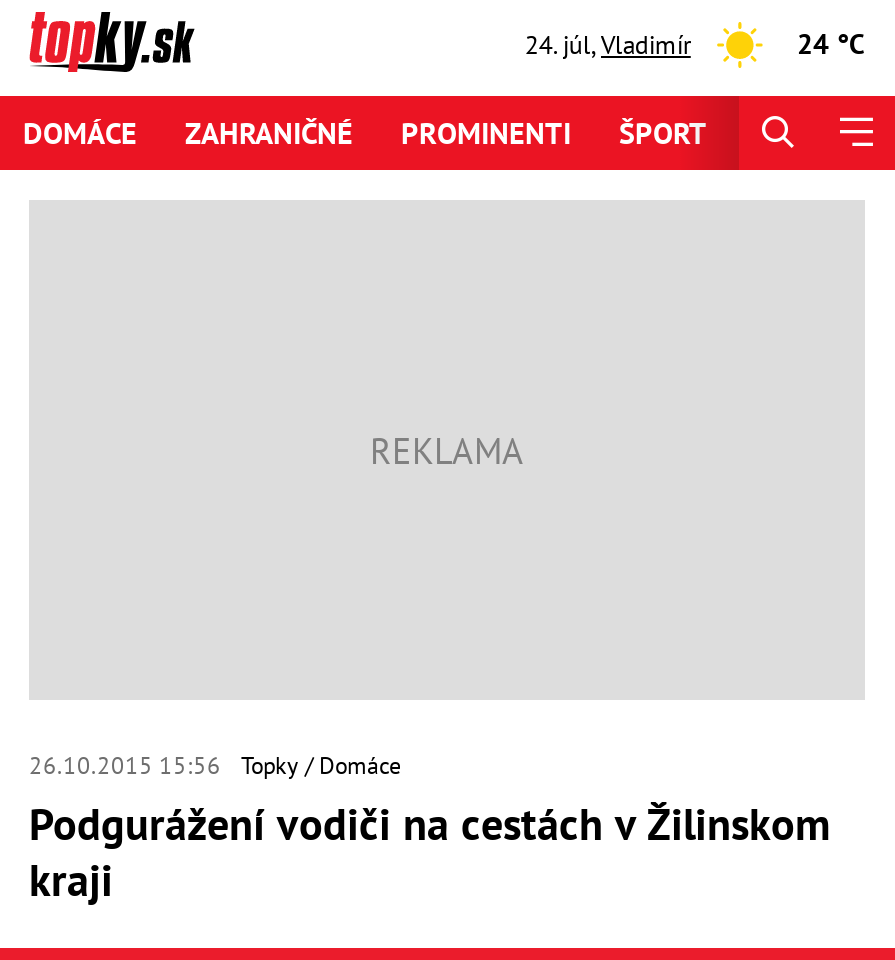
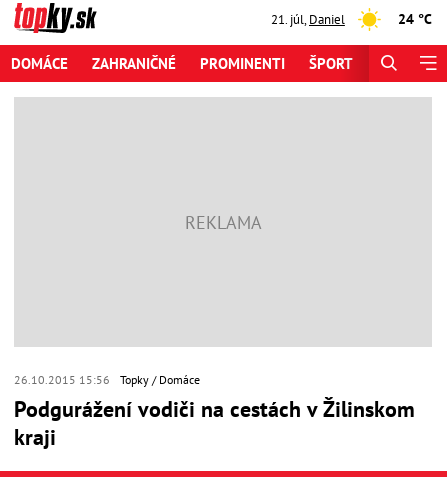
[525,27,691,61] 24. júl, Vladimír -> [271,10,345,27] 21. júl, Daniel

